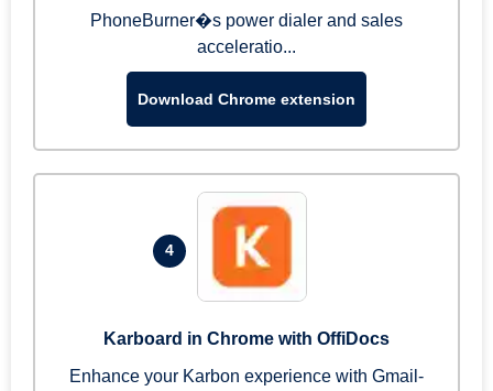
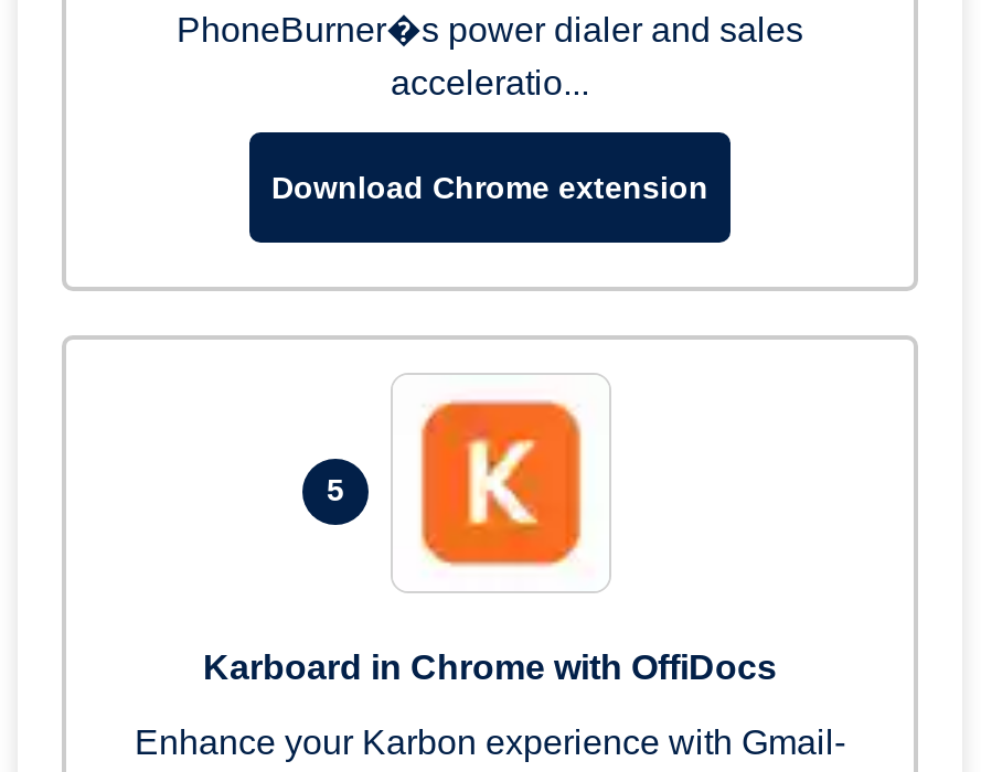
[165,241,174,259] 4 -> [327,472,344,507] 5

